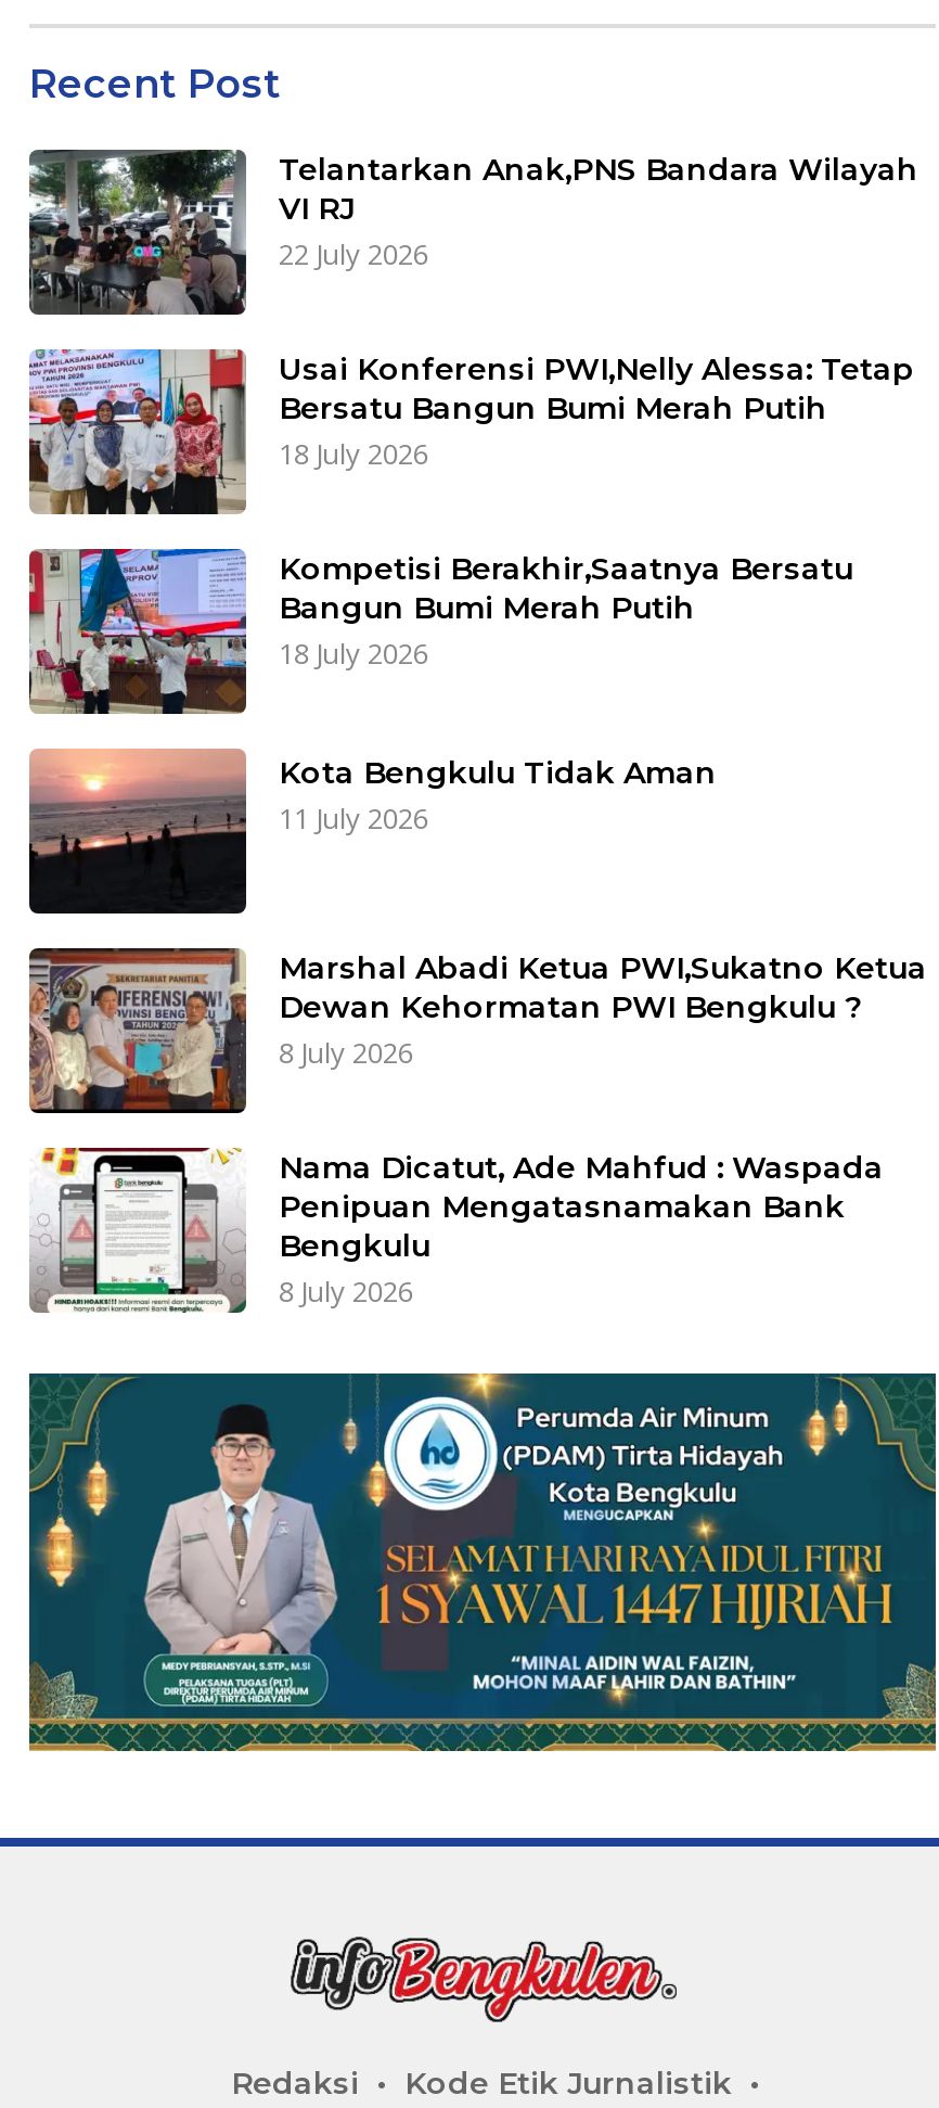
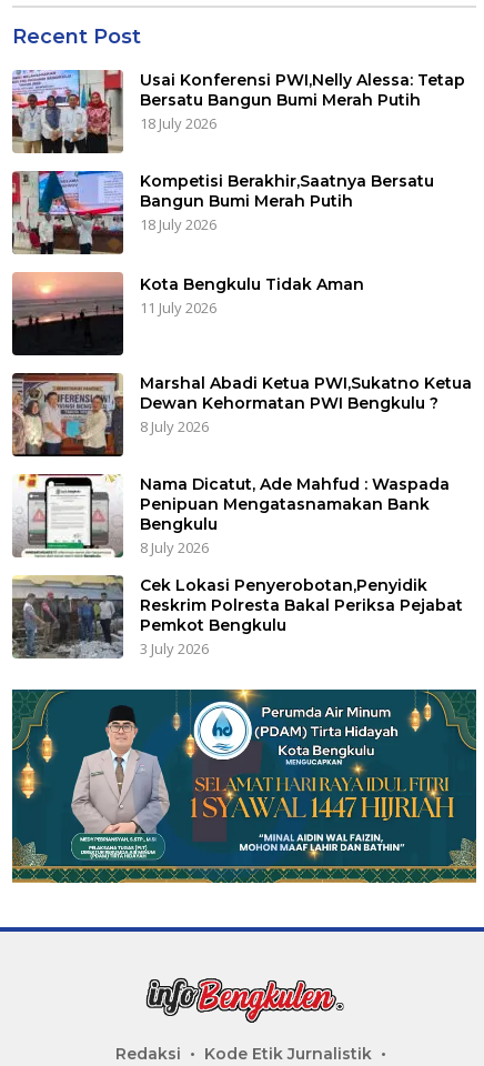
[27,149,918,318] [image] | Telantarkan Anak,PNS Bandara Wilayah | VI RJ | 22 July 2026 -> none
moved [25,344,927,1310] -> [10,67,472,558]: [image] | Usai Konferensi PWI,Nelly Alessa: Tetap | Bersatu Bangun Bumi Merah Putih | ... | Bengkulu | 8 July 2026
none -> [12,574,463,660] [image] | Cek Lokasi Penyerobotan,Penyidik | Reskrim Polresta Bakal Periksa Pejabat | Pemkot Bengkulu | 3 July 2026

